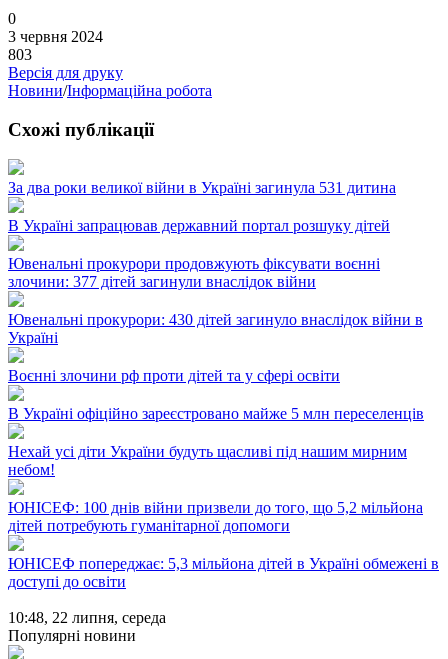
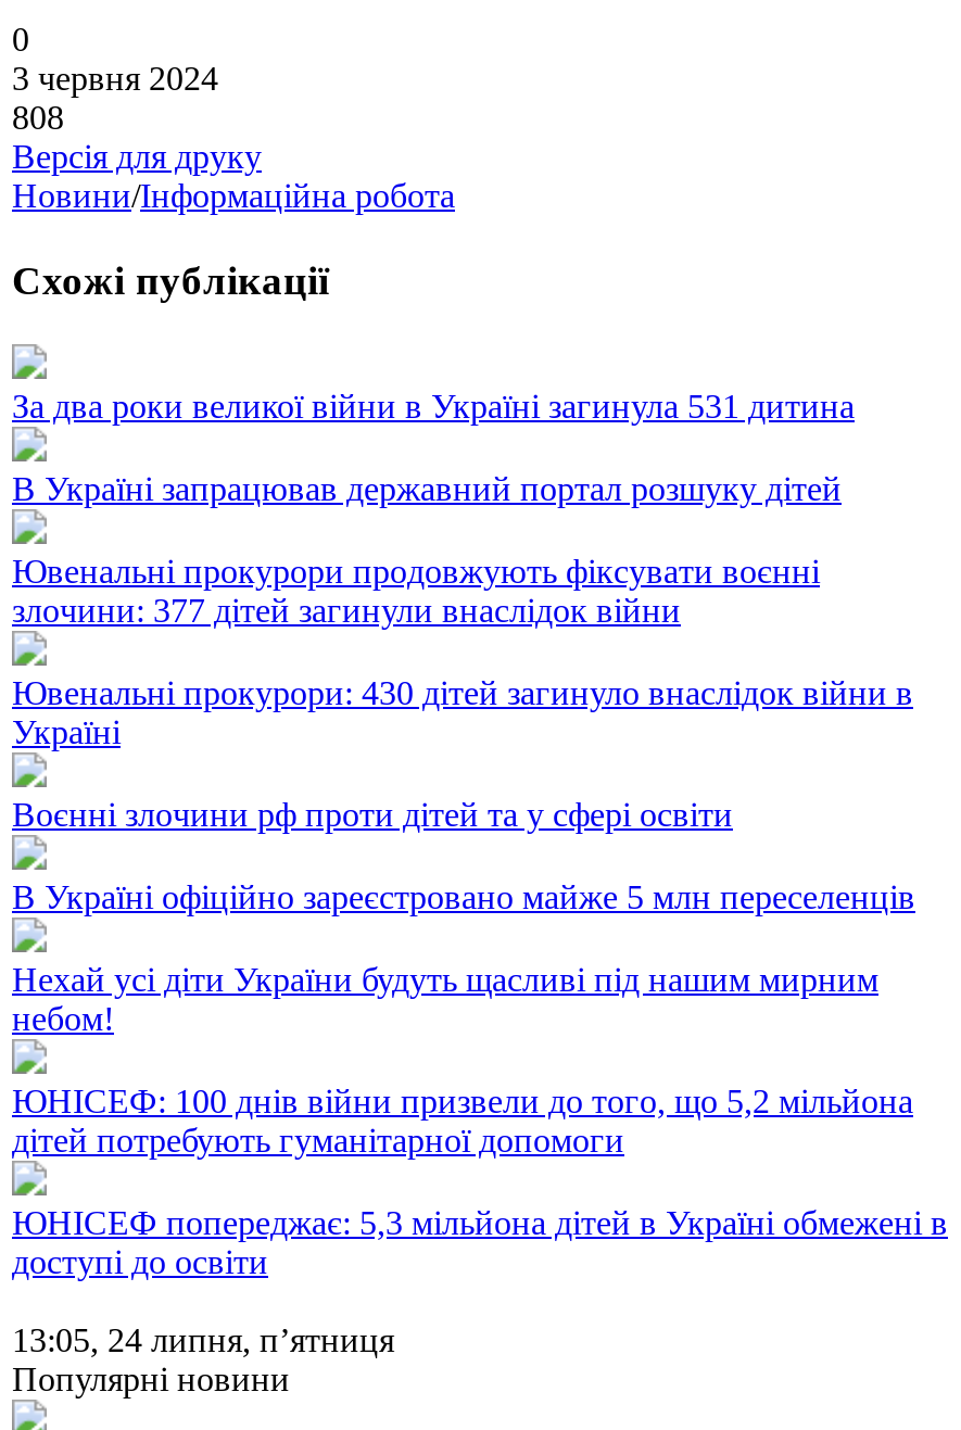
[8,46,32,63] 803 -> [12,99,64,136] 808
[8,609,166,626] 10:48, 22 липня, середа -> [12,1322,394,1359] 13:05, 24 липня, п’ятниця

